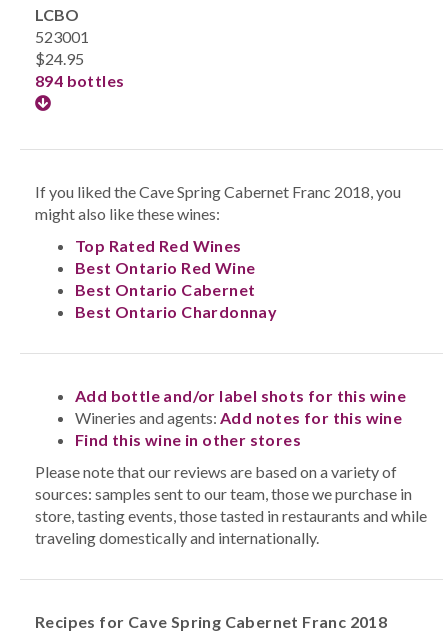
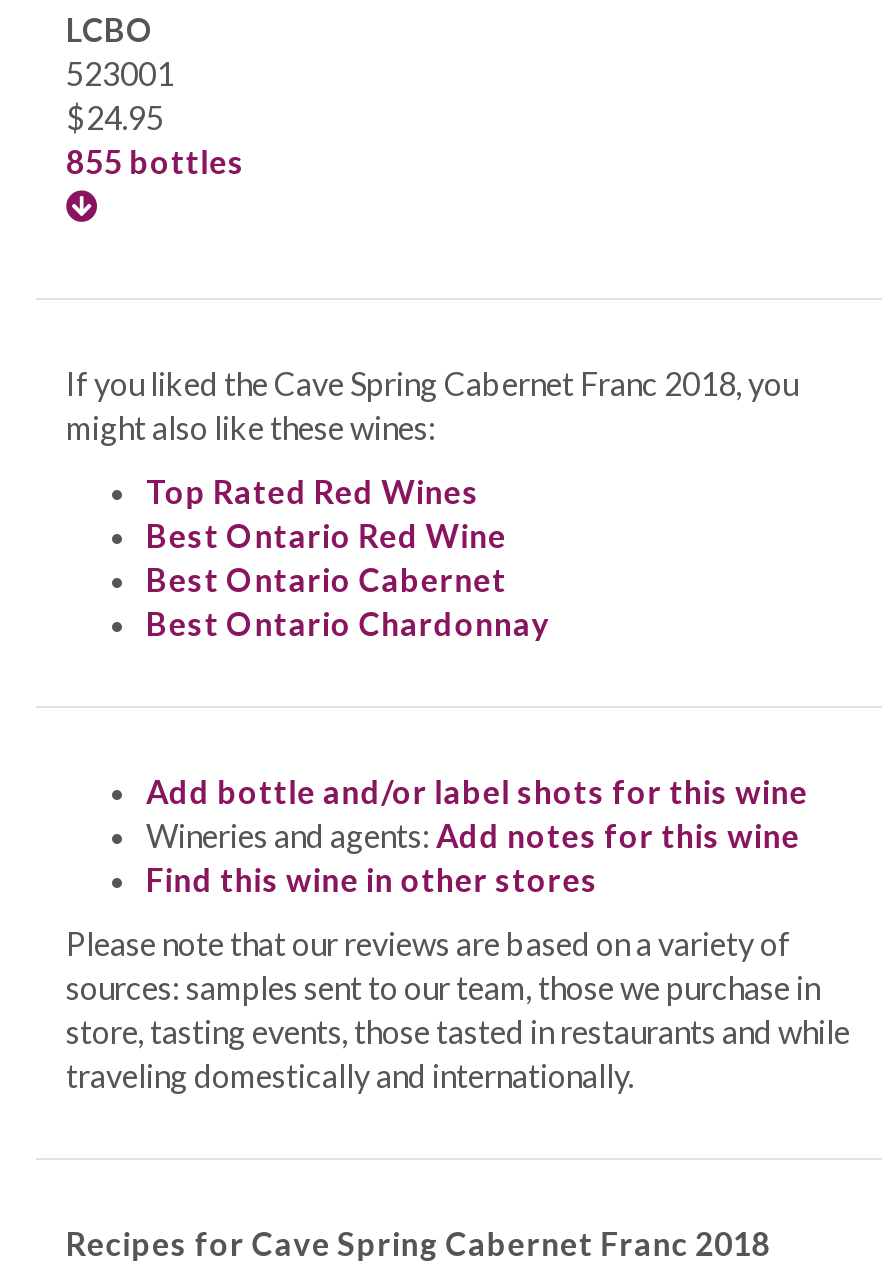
[35,71,124,90] 894 bottles -> [66,142,245,180] 855 bottles

